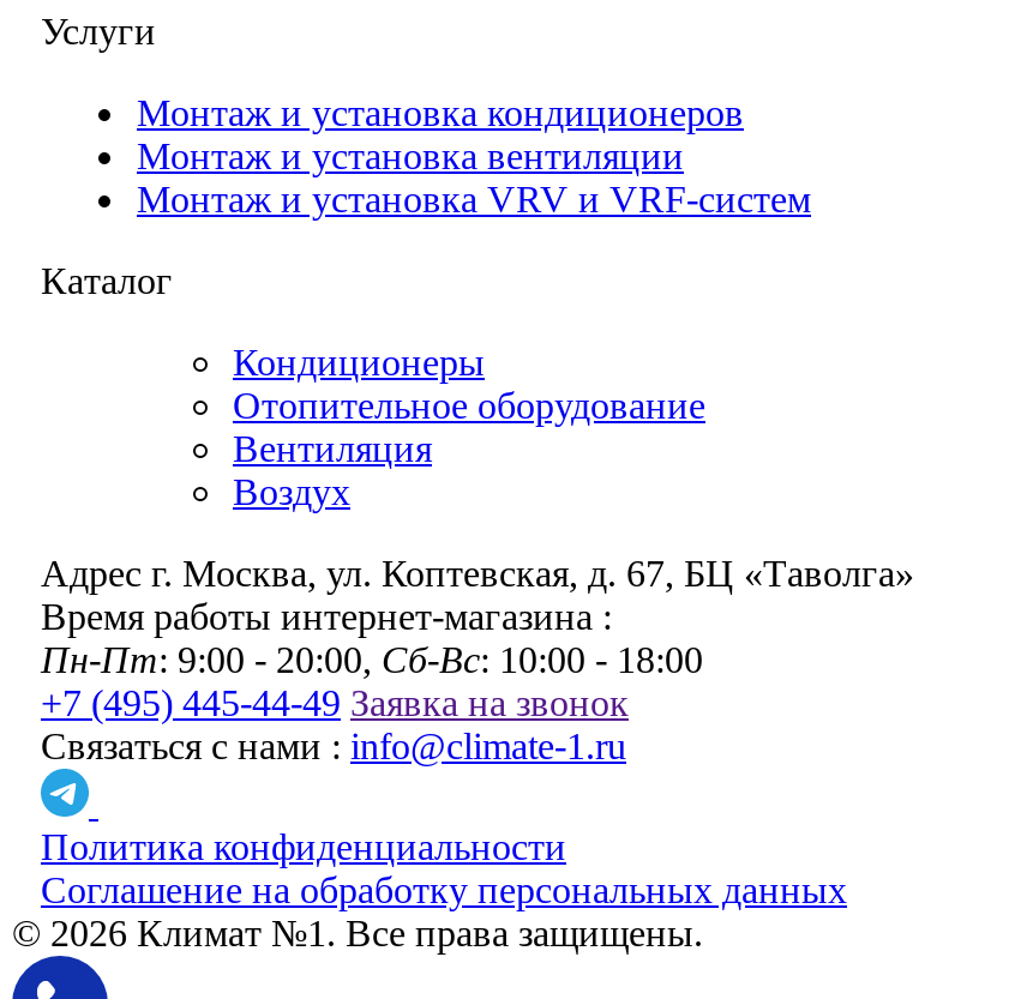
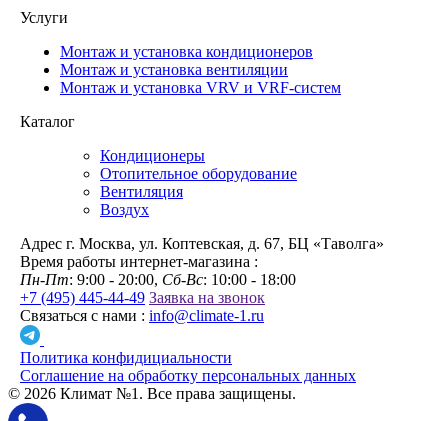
[41,827,566,868] Политика конфиденциальности -> [20,349,232,366] Политика конфидициальности

